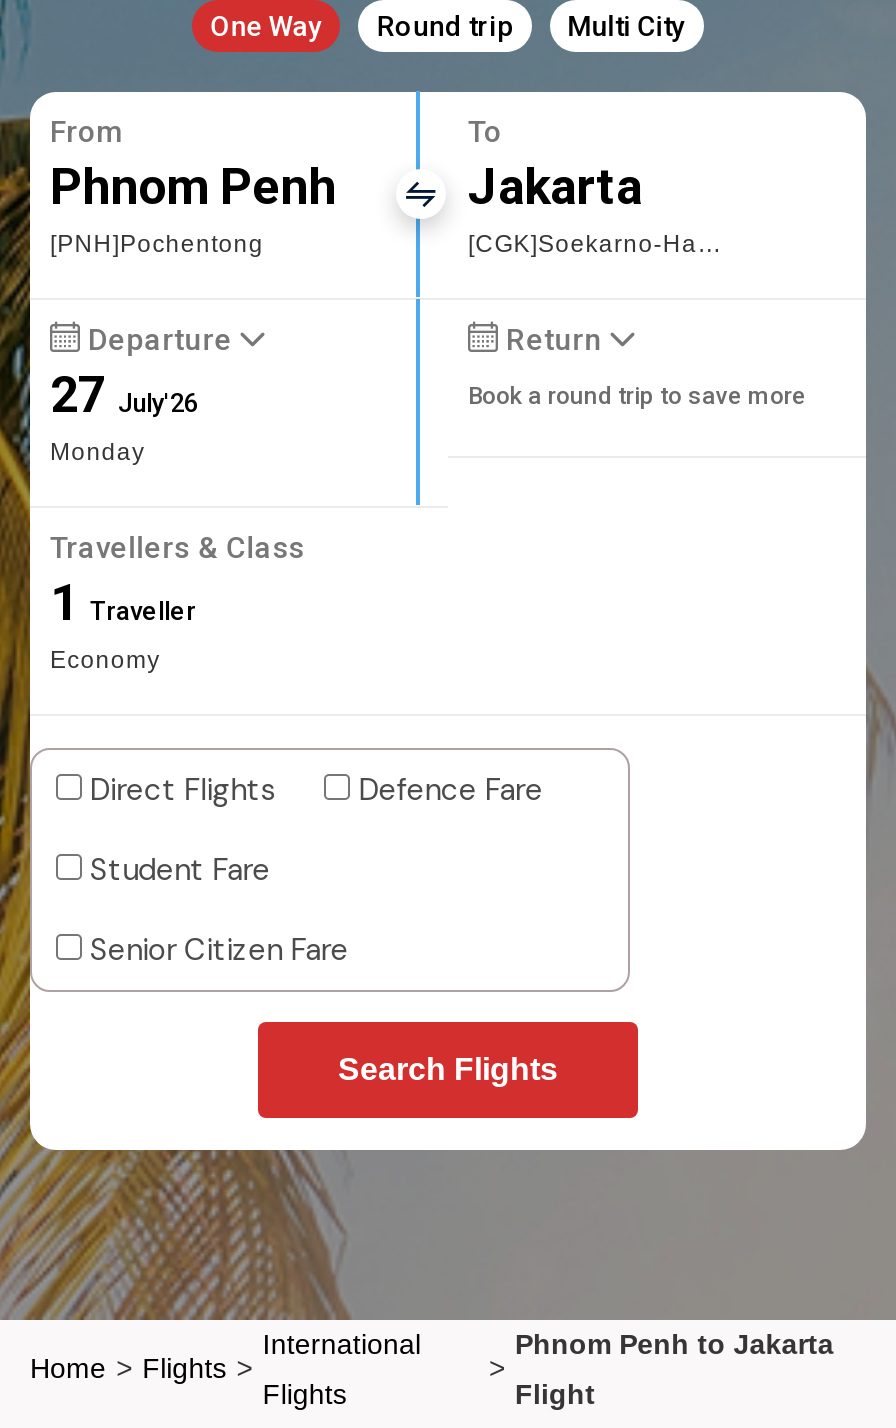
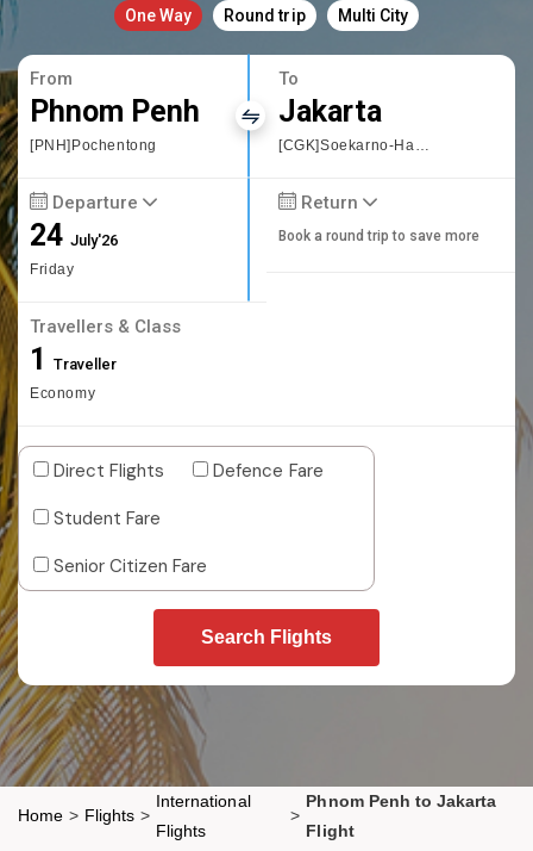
[50,366,198,466] 27 July'26 | Monday -> [30,218,118,278] 24 July'26 | Friday

